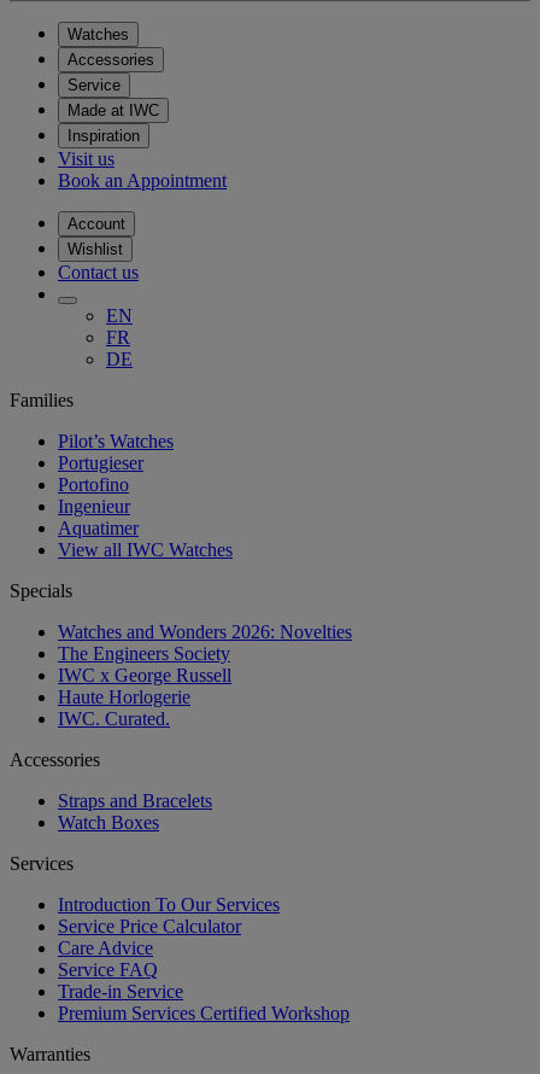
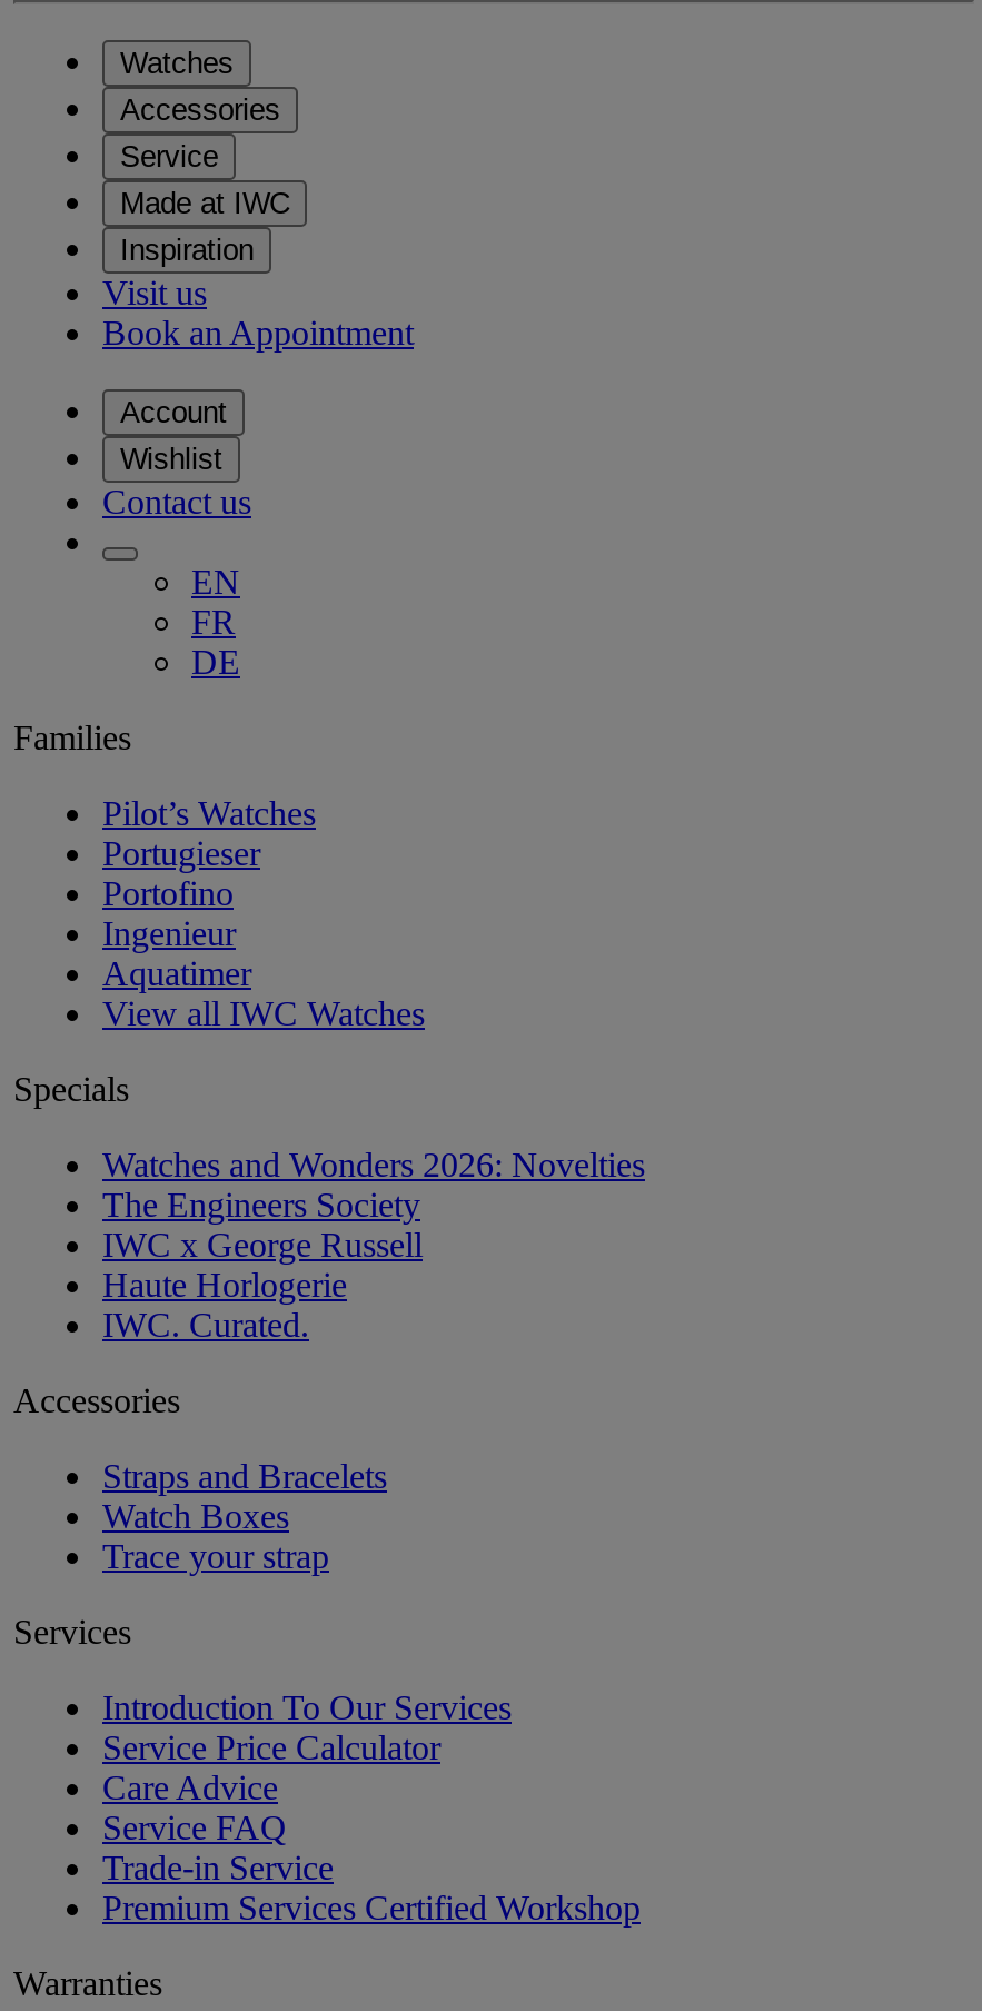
none -> [102,1537,329,1575] Trace your strap

